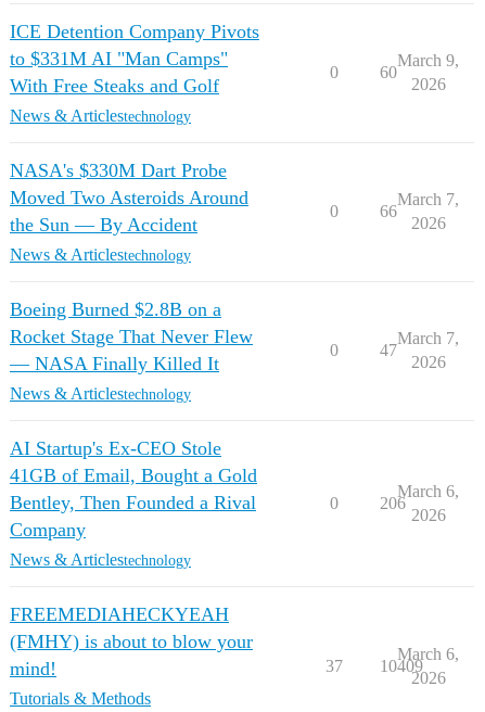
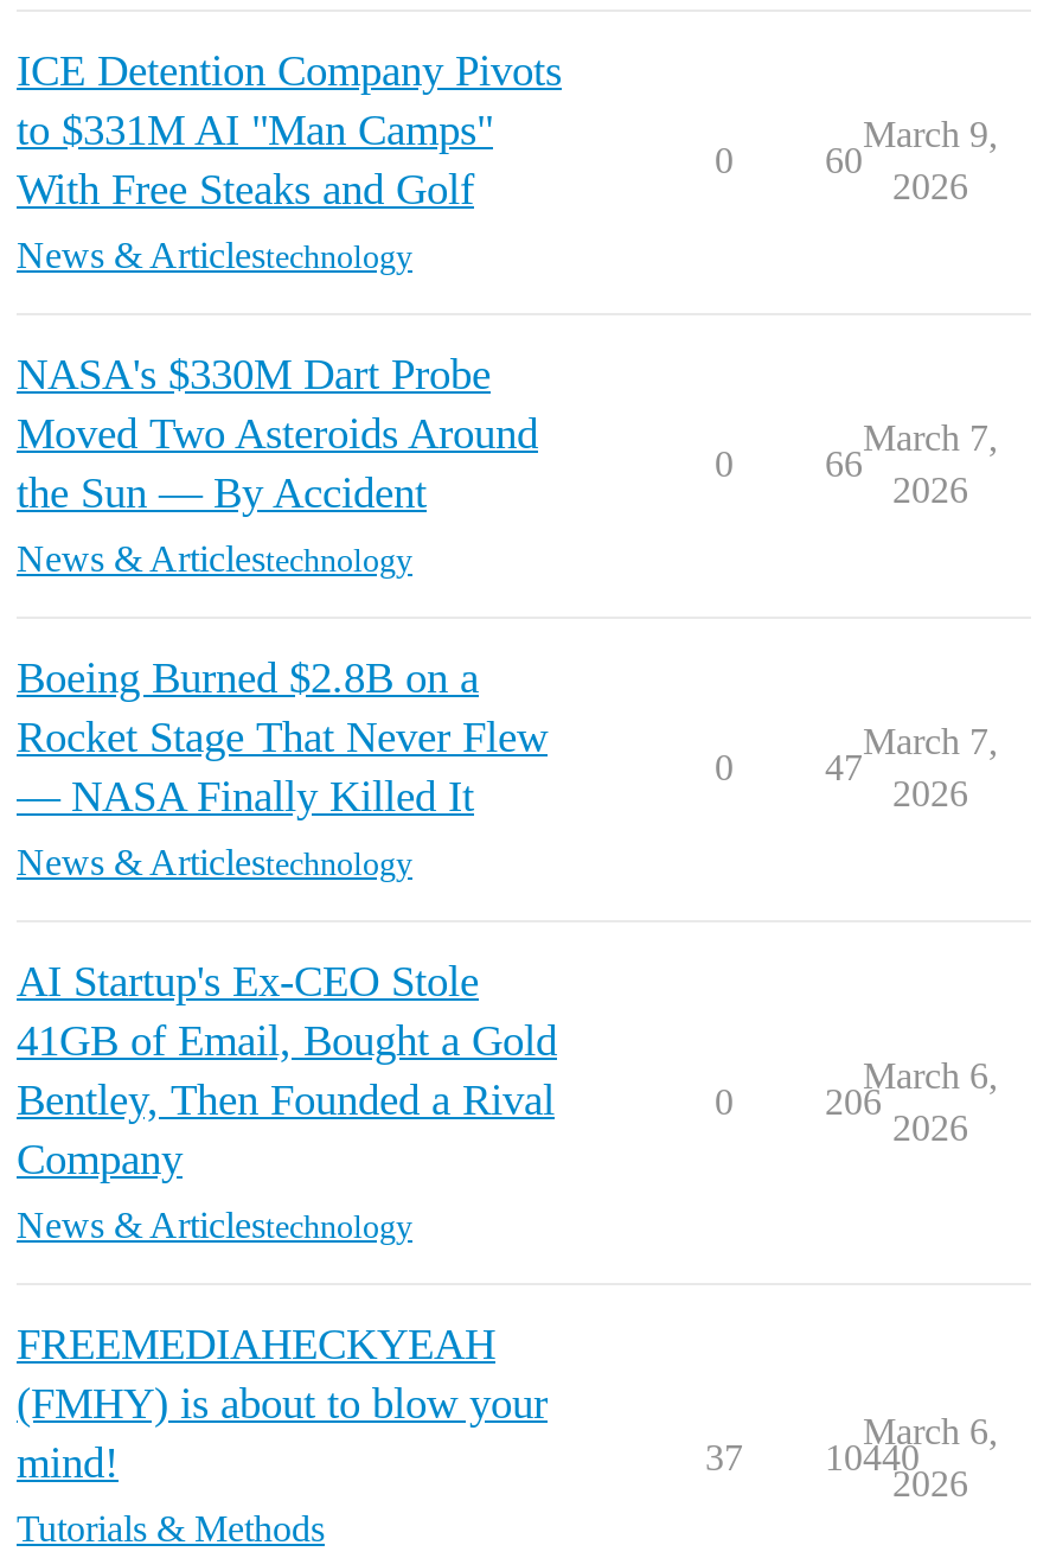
[380,657,423,675] 10409 -> [825,1437,920,1477] 10440

